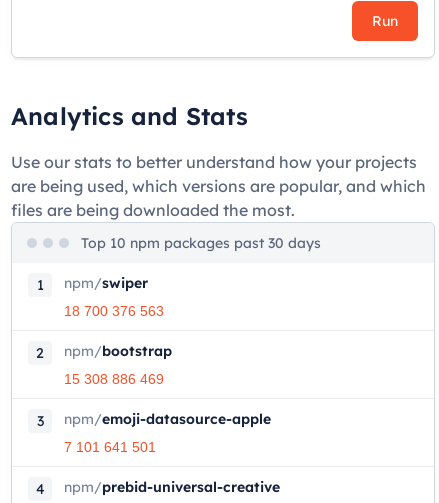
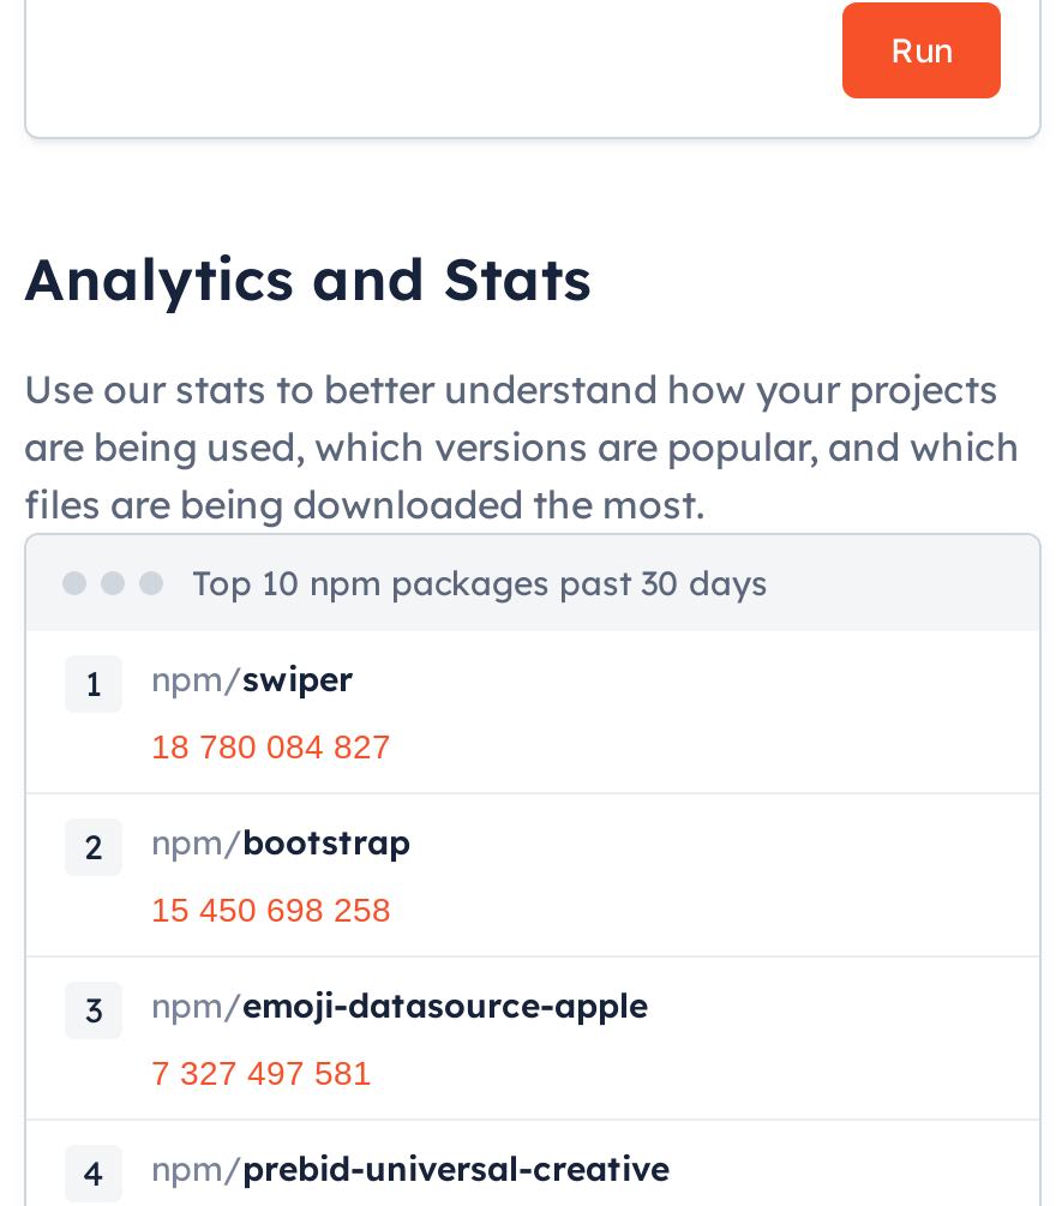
[64,303,164,319] 18 700 376 563 -> [151,727,391,766] 18 780 084 827
[64,371,164,387] 15 308 886 469 -> [151,890,391,929] 15 450 698 258
[64,439,156,455] 7 101 641 501 -> [151,1054,372,1092] 7 327 497 581

